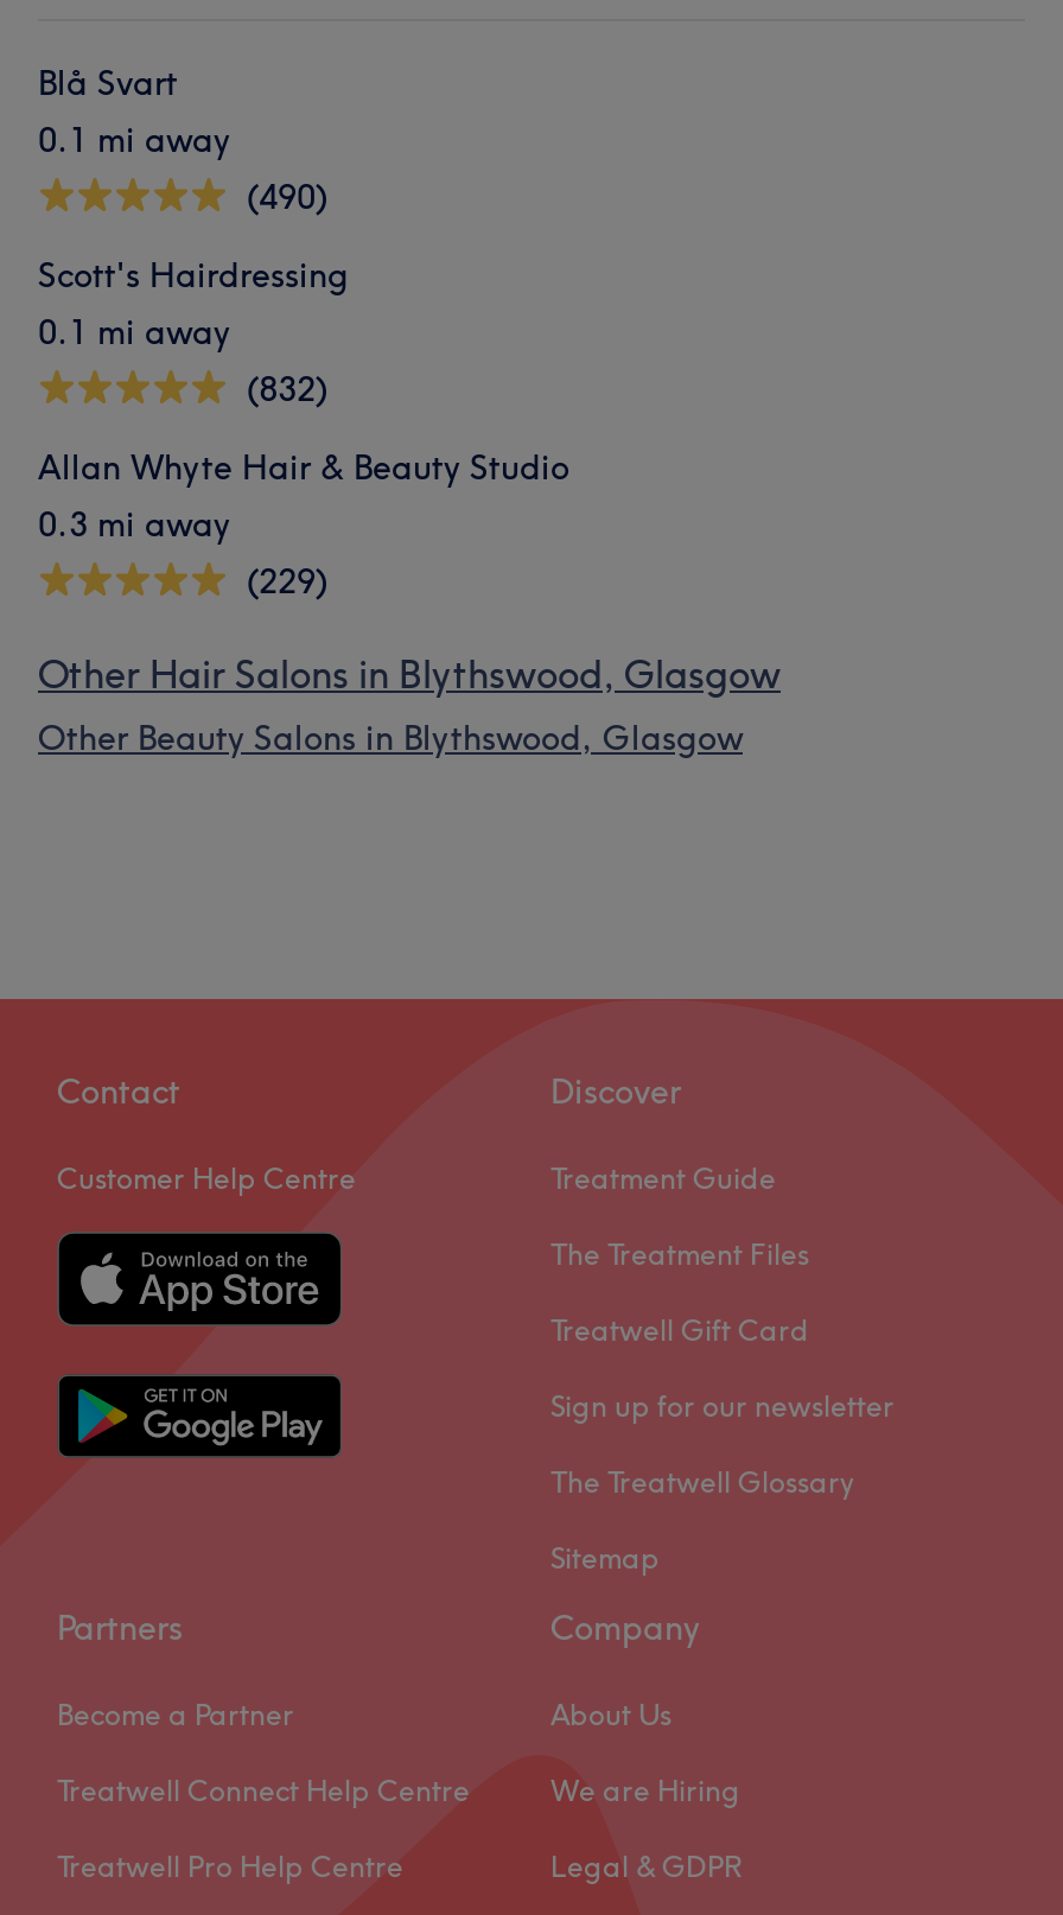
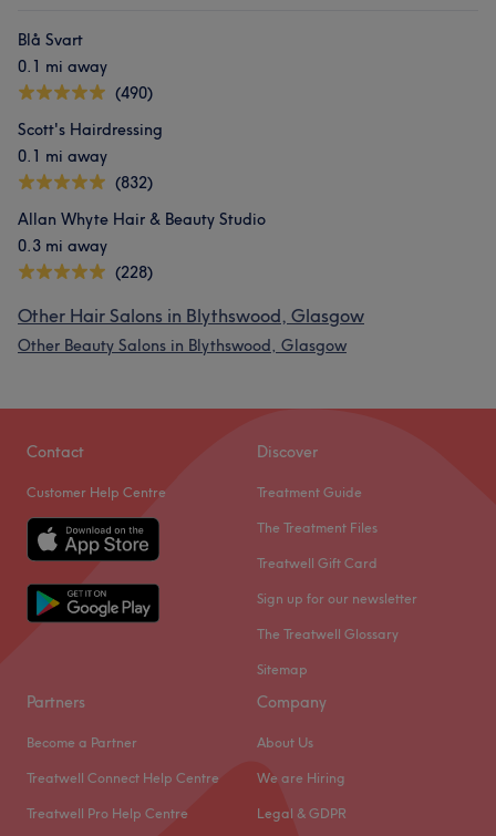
[247,560,327,603] (229) -> [115,262,153,282] (228)

